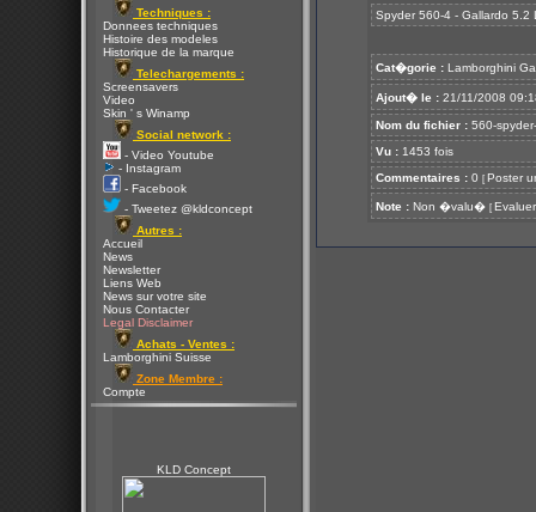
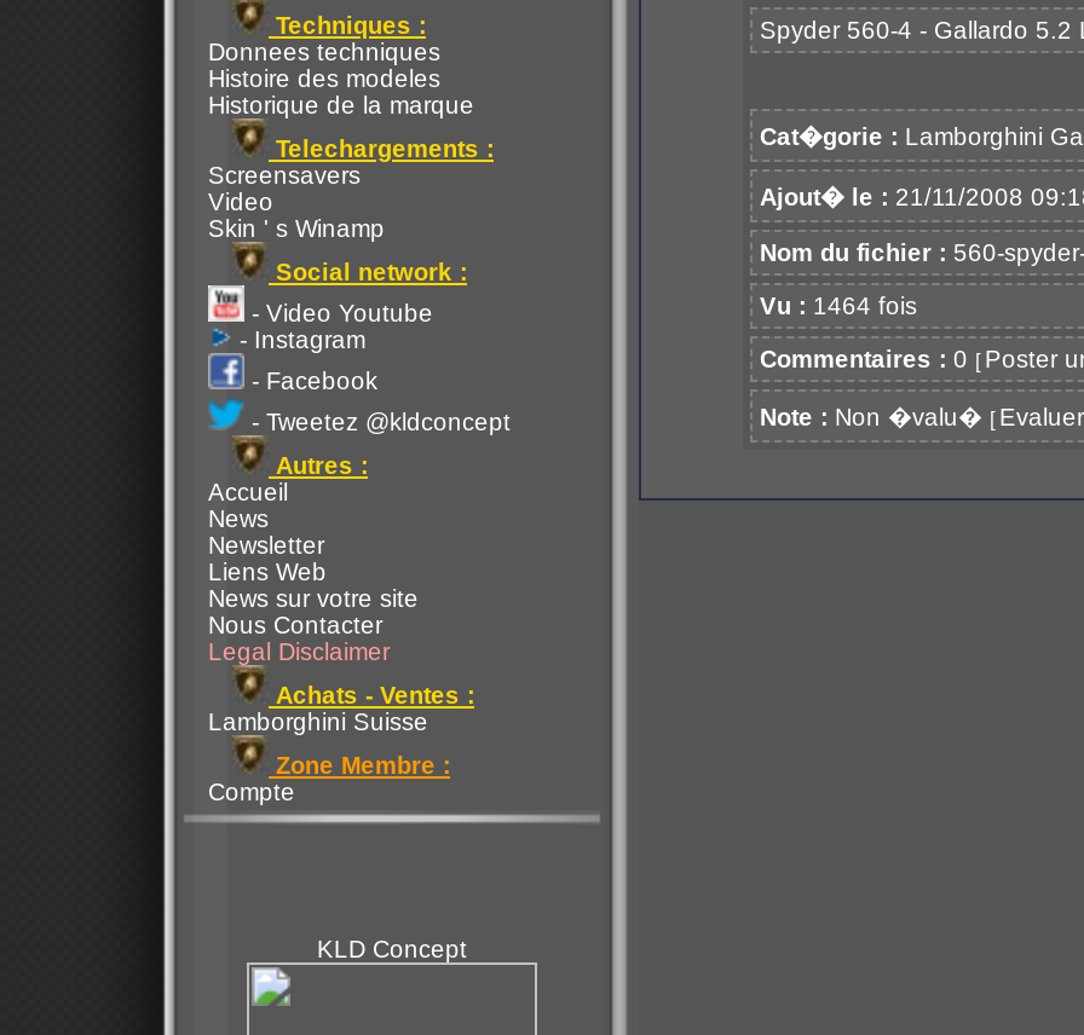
[376,145,453,158] Vu : 1453 fois -> [760,293,917,319] Vu : 1464 fois

